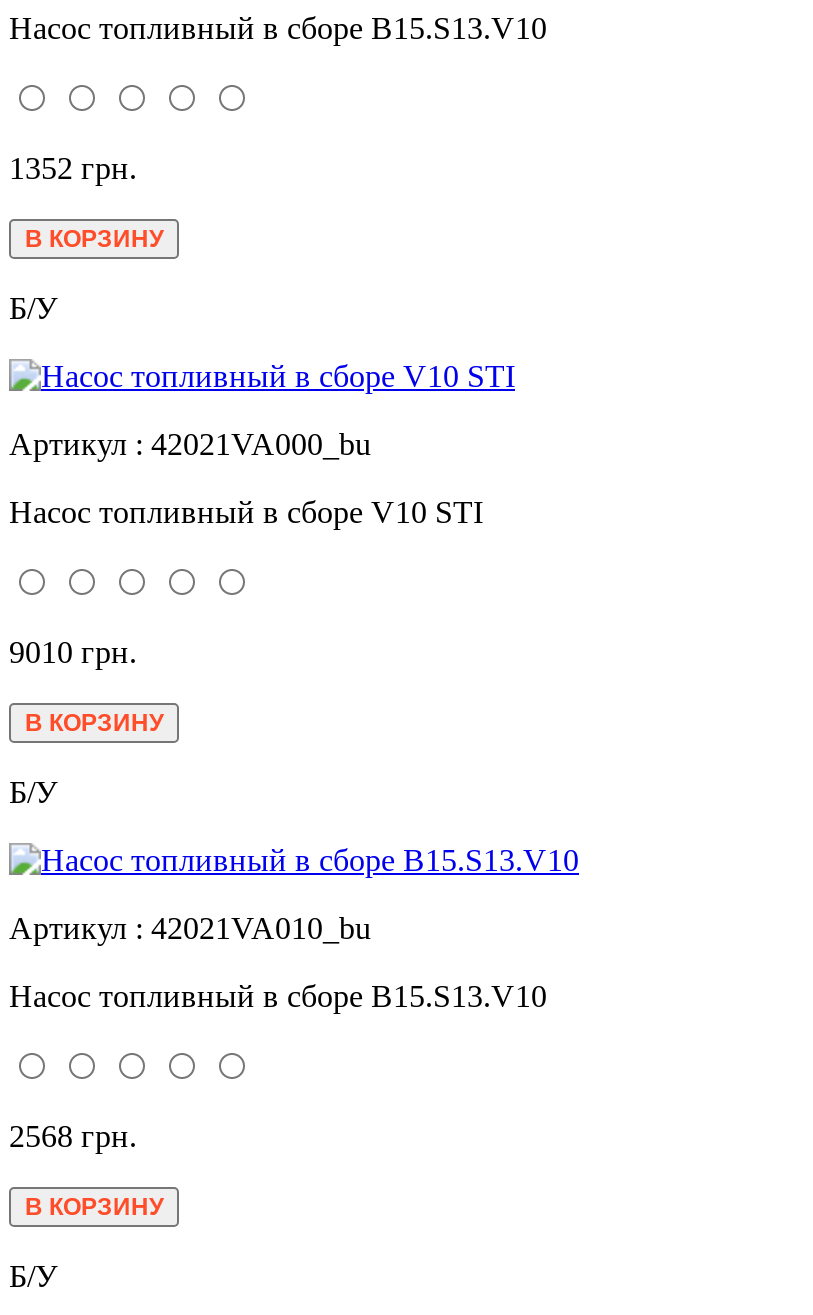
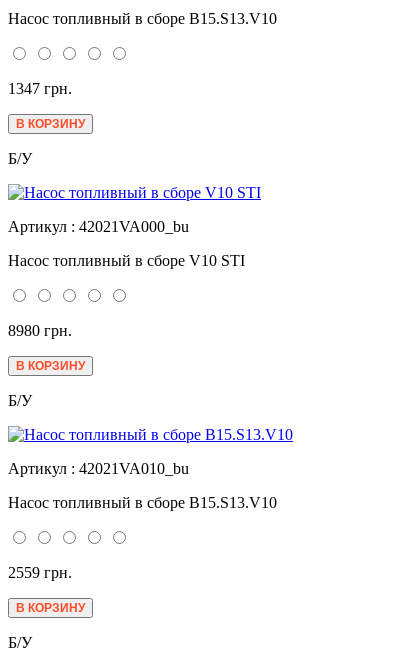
[9,152,137,186] 1352 грн. -> [8,80,72,97] 1347 грн.
[9,636,137,670] 9010 грн. -> [8,322,72,339] 8980 грн.
[9,1120,137,1154] 2568 грн. -> [8,564,72,581] 2559 грн.

